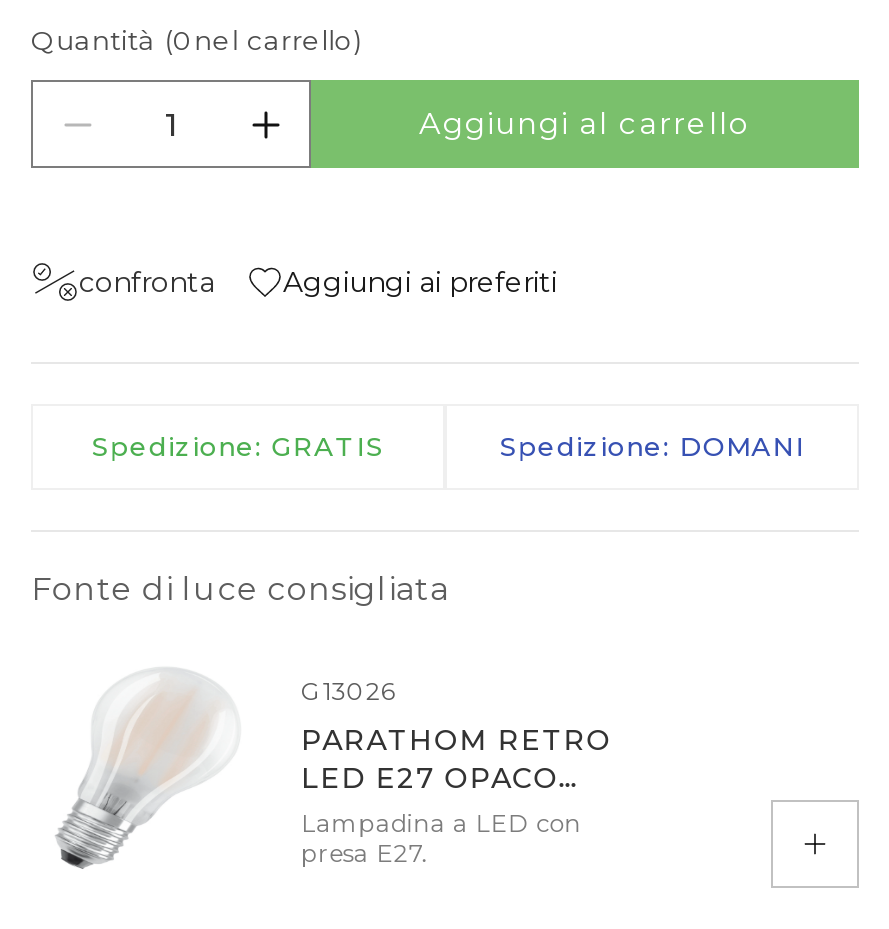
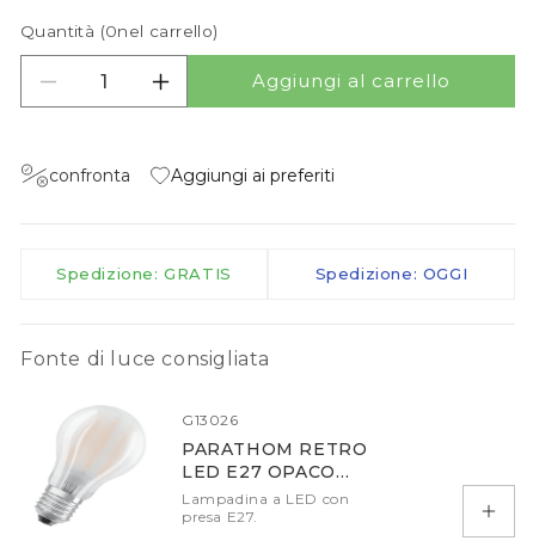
[499,430,805,462] Spedizione: DOMANI -> [315,264,468,283] Spedizione: OGGI

